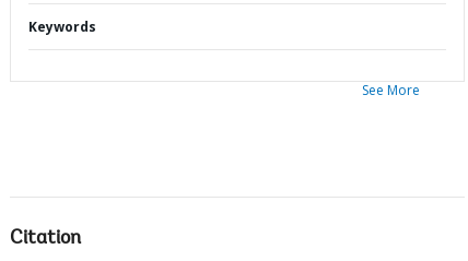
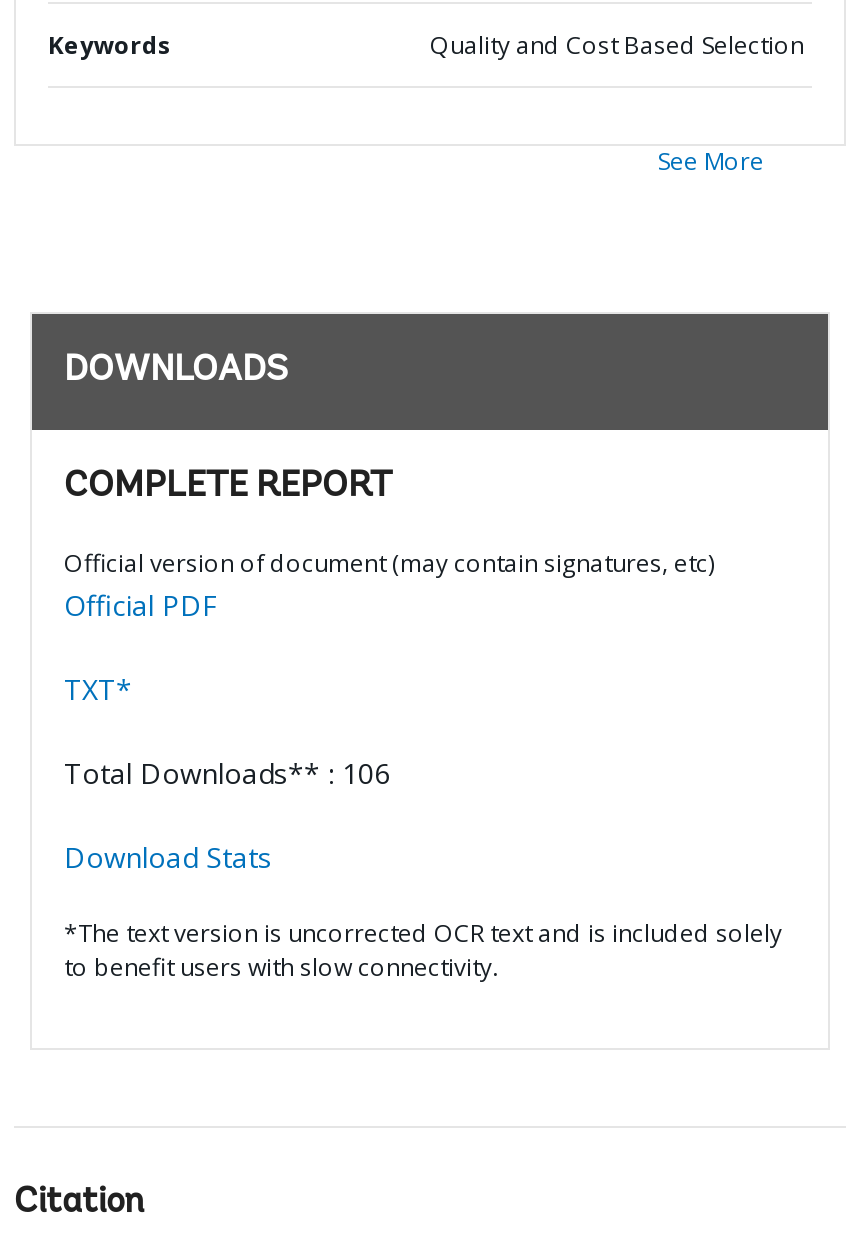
none -> [430,28,804,62] Quality and Cost Based Selection
none -> [64,354,782,984] DOWNLOADS | COMPLETE REPORT | Official version of document (may contain signatures, etc) | Official PDF | TXT* | Total Downloads** : 106 | Download Stats | *The text version is uncorrected OCR text and is included solely | to benefit users with slow connectivity.

